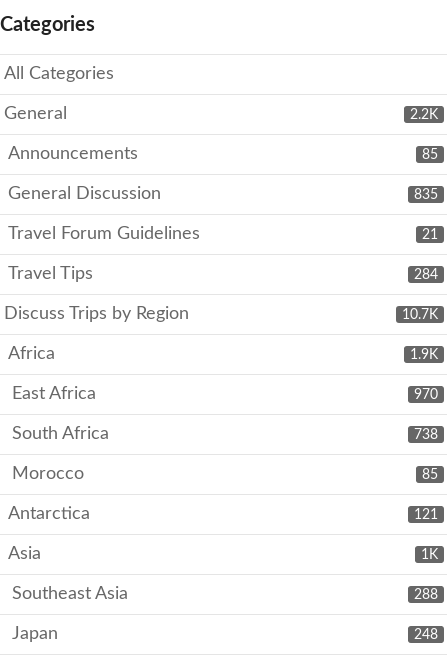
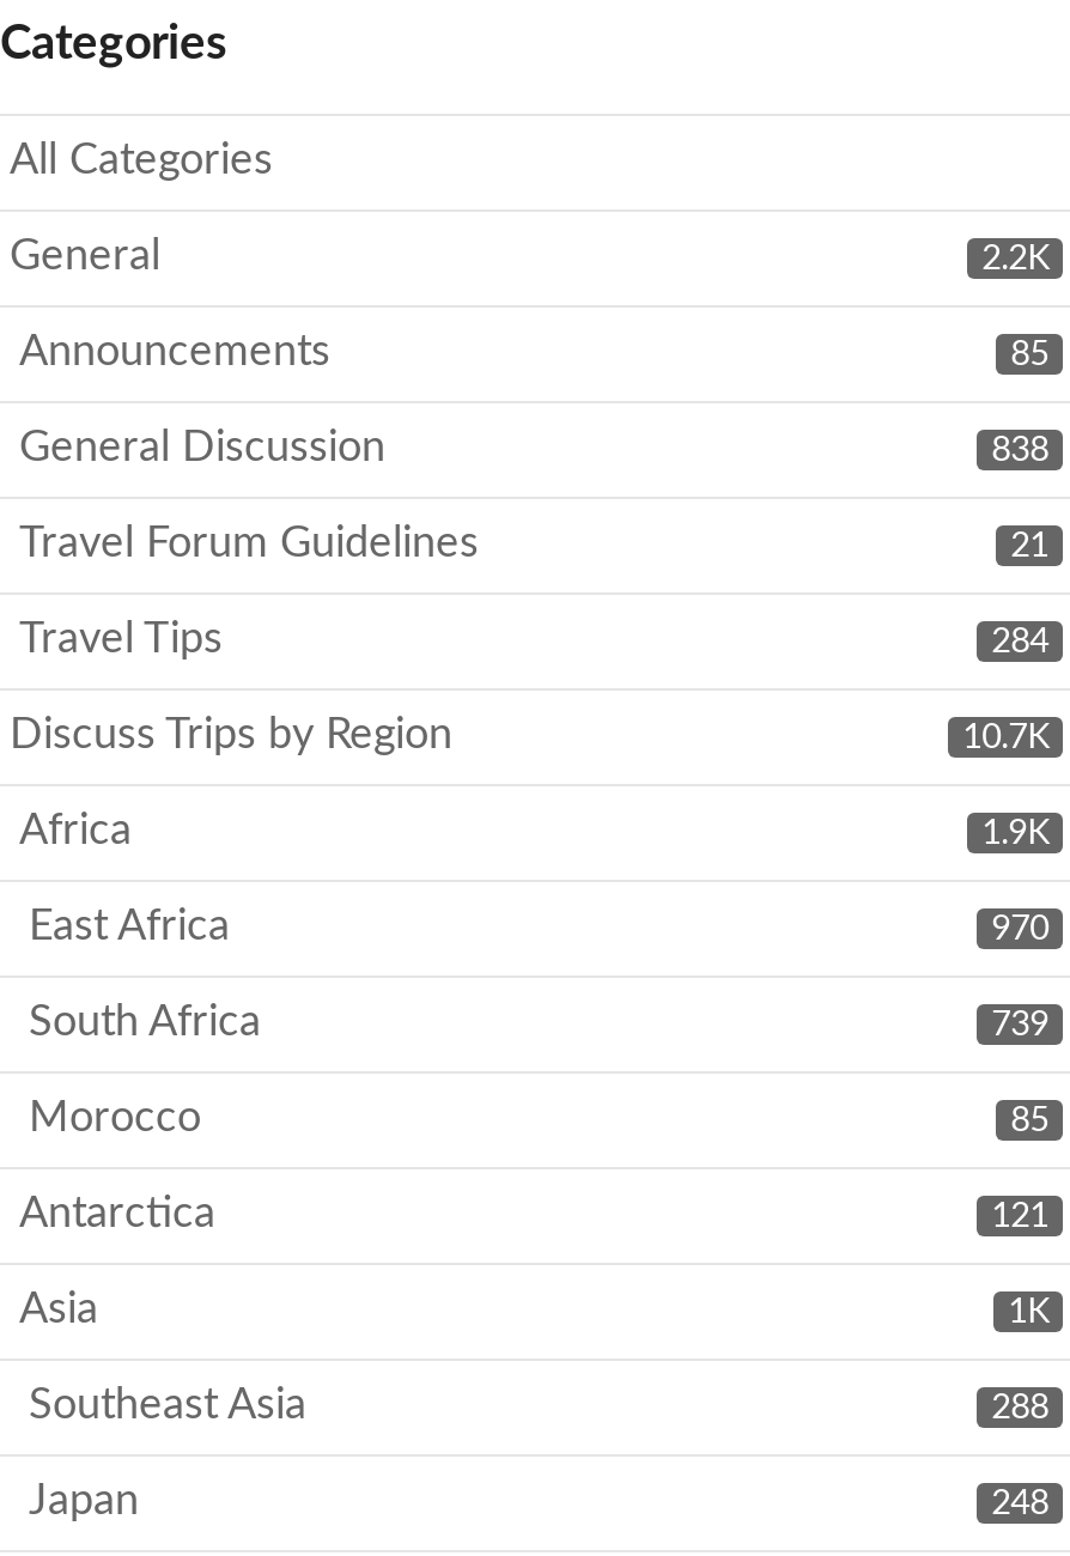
[414,187,438,202] 835 -> [991,432,1049,468] 838
[414,427,438,442] 738 -> [991,1007,1049,1043] 739

